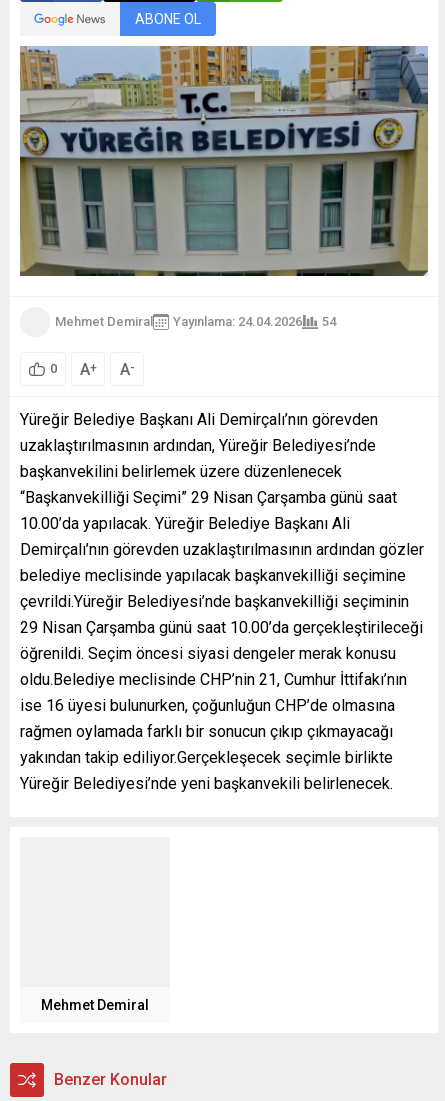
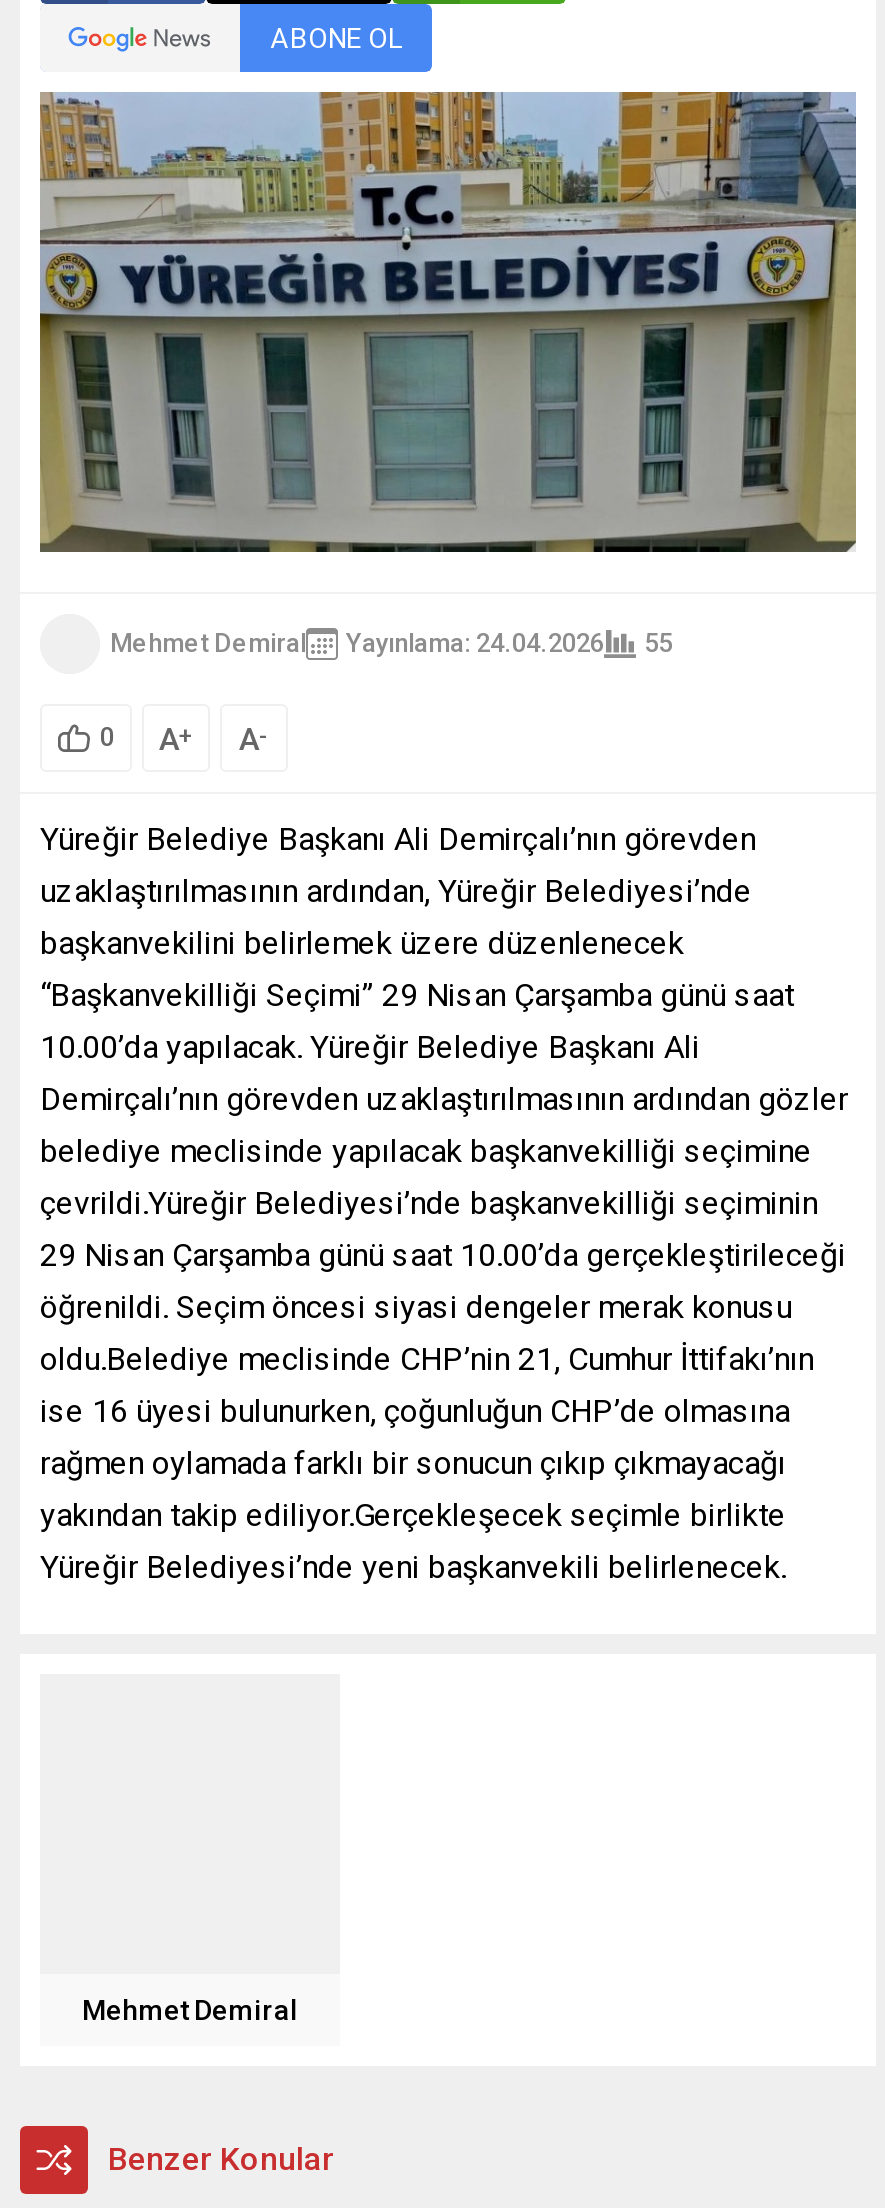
[55,314,336,329] Mehmet Demiral Yayınlama: 24.04.2026 54 -> [110,628,672,658] Mehmet Demiral Yayınlama: 24.04.2026 55

